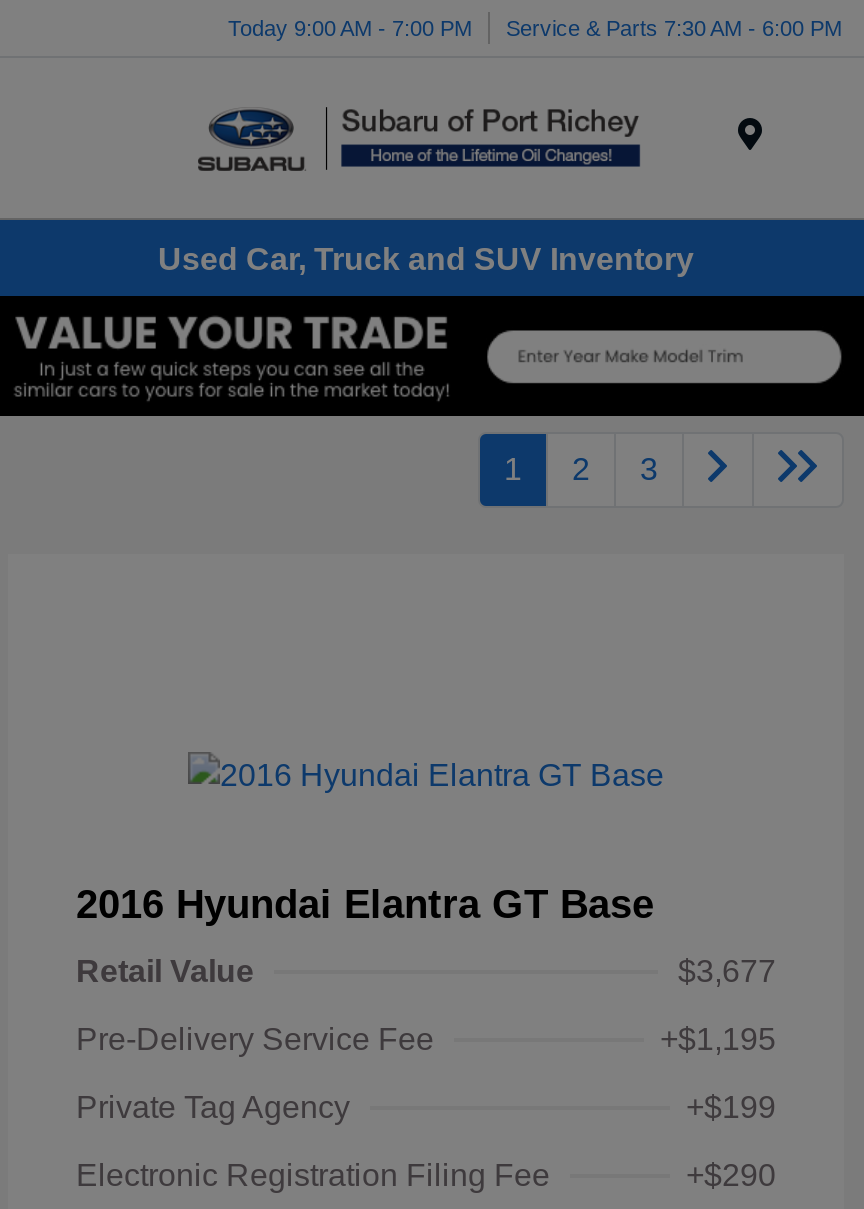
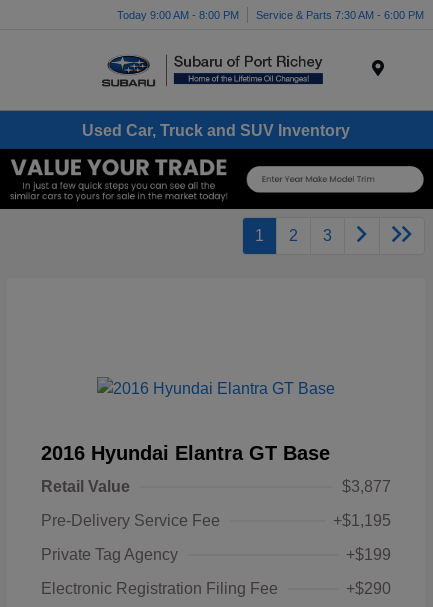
[228,15,842,39] Today 9:00 AM - 7:00 PM Service & Parts 7:30 AM - 6:00 PM -> [117,8,424,20] Today 9:00 AM - 8:00 PM Service & Parts 7:30 AM - 6:00 PM
[678,953,776,987] $3,677 -> [342,478,391,495] $3,877

